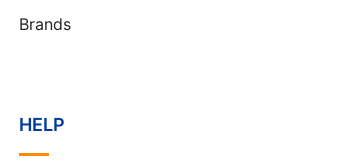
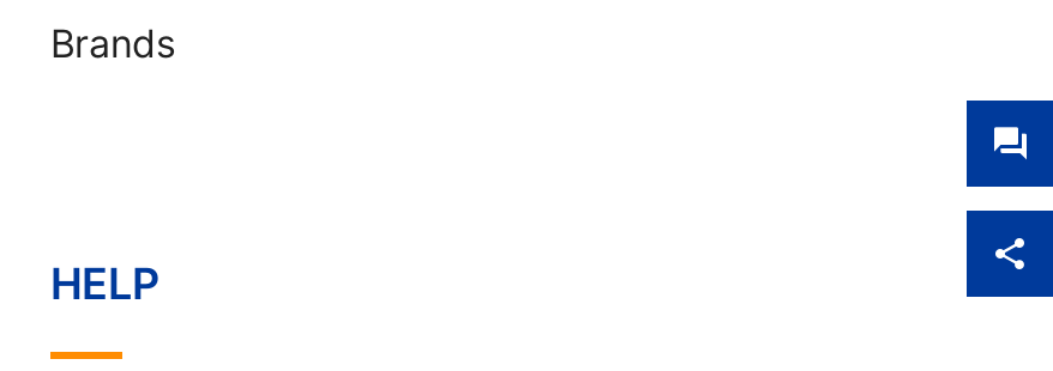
none -> [964,98,1046,189] [image]
none -> [964,208,1046,299] [image]

